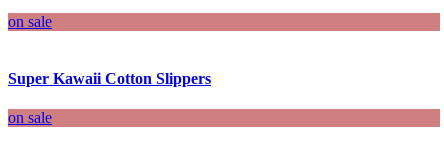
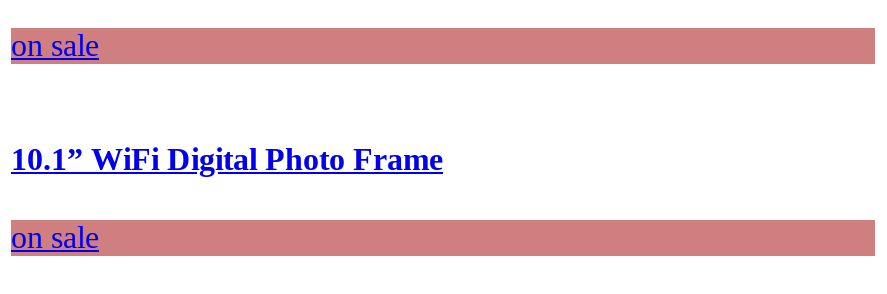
[8,70,211,87] Super Kawaii Cotton Slippers -> [11,142,443,176] 10.1” WiFi Digital Photo Frame

